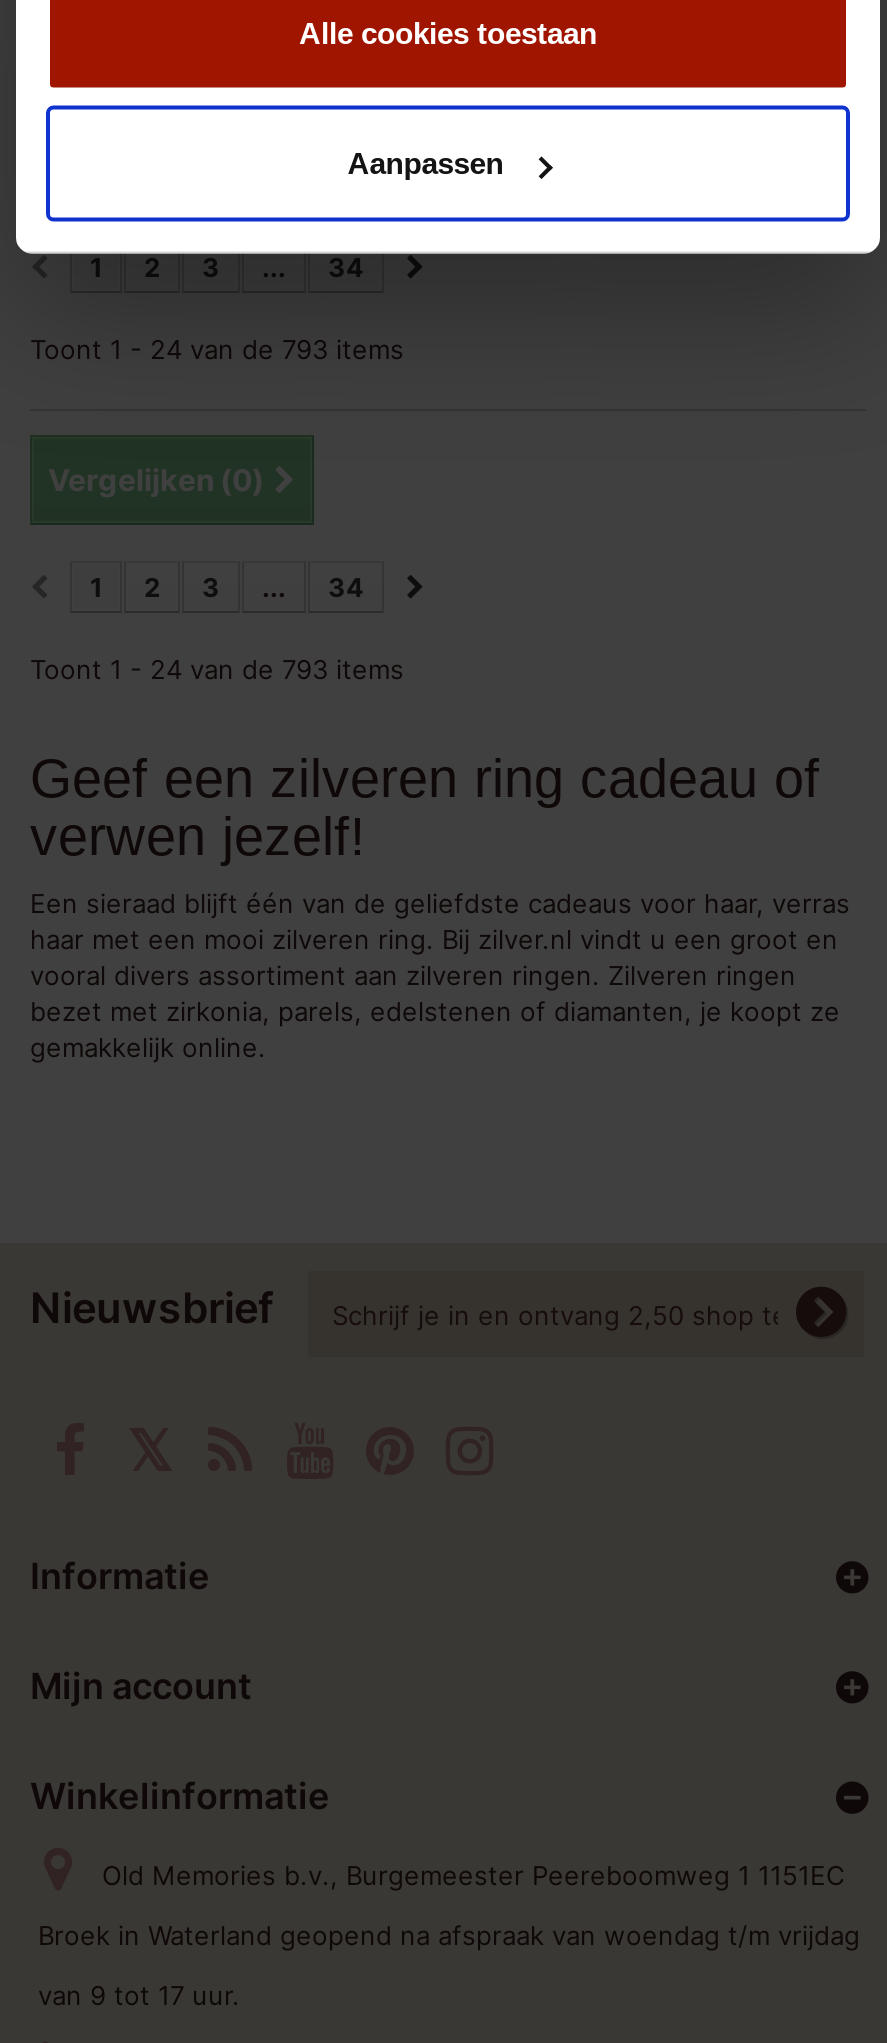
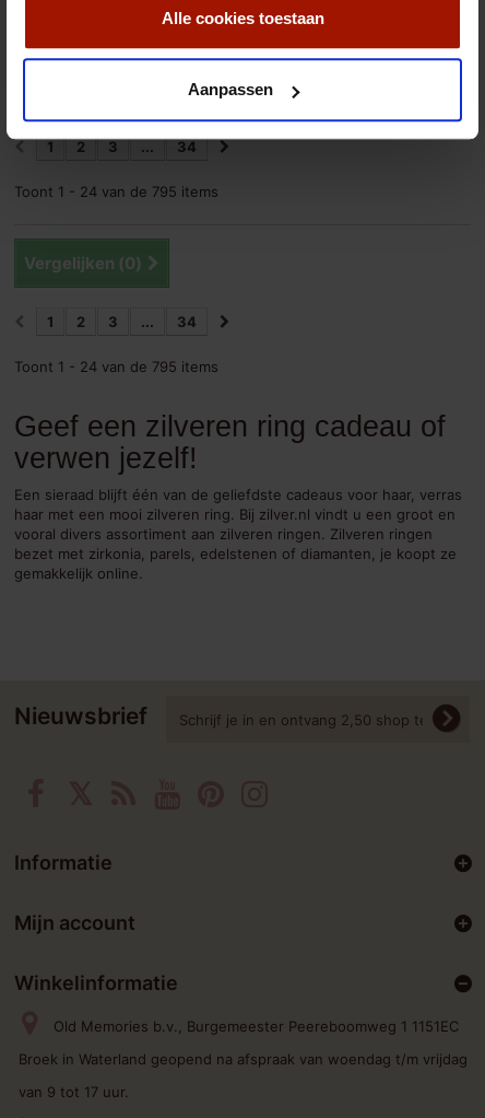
[30,333,404,365] Toont 1 - 24 van de 793 items -> [14,183,218,200] Toont 1 - 24 van de 795 items
[30,653,404,685] Toont 1 - 24 van de 793 items -> [14,358,218,375] Toont 1 - 24 van de 795 items

